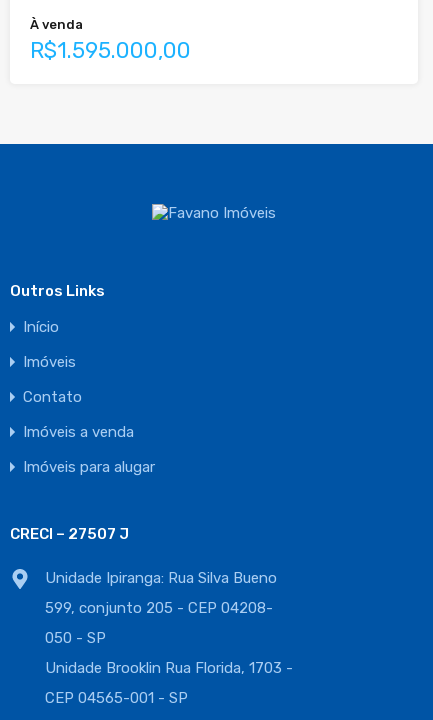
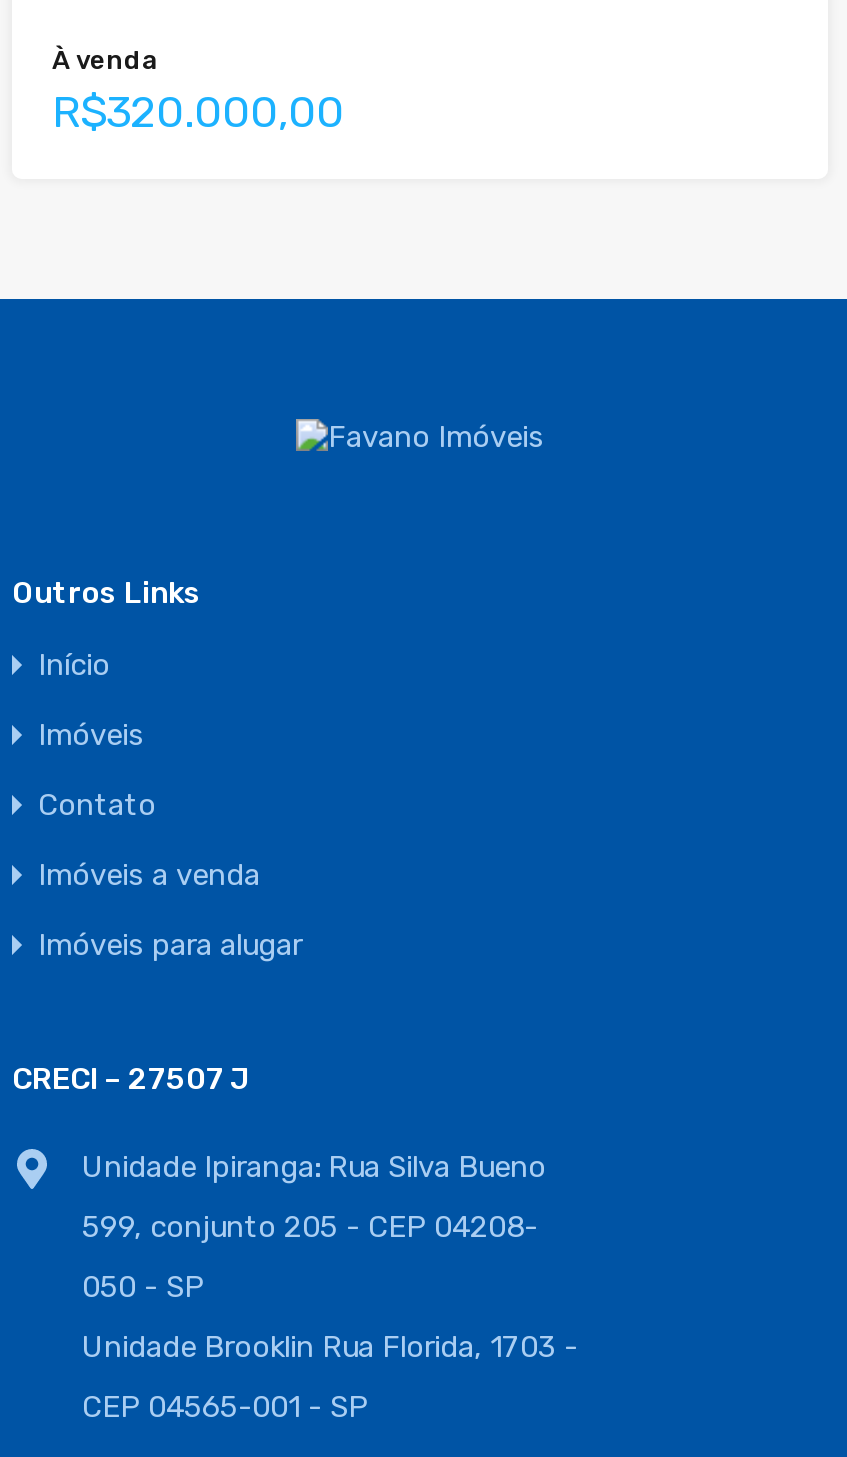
[30,37,191,64] R$1.595.000,00 -> [52,86,344,140] R$320.000,00

